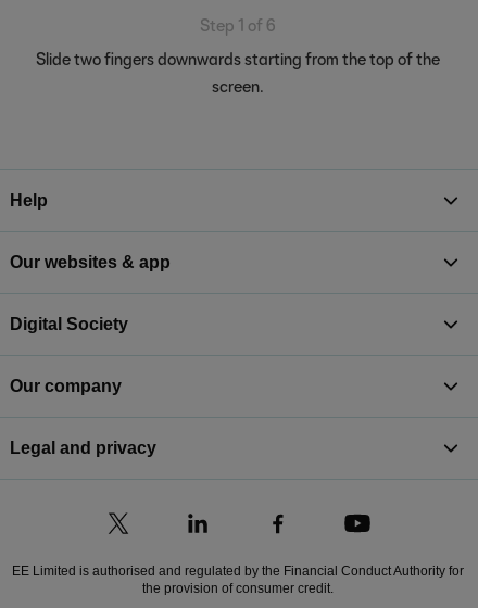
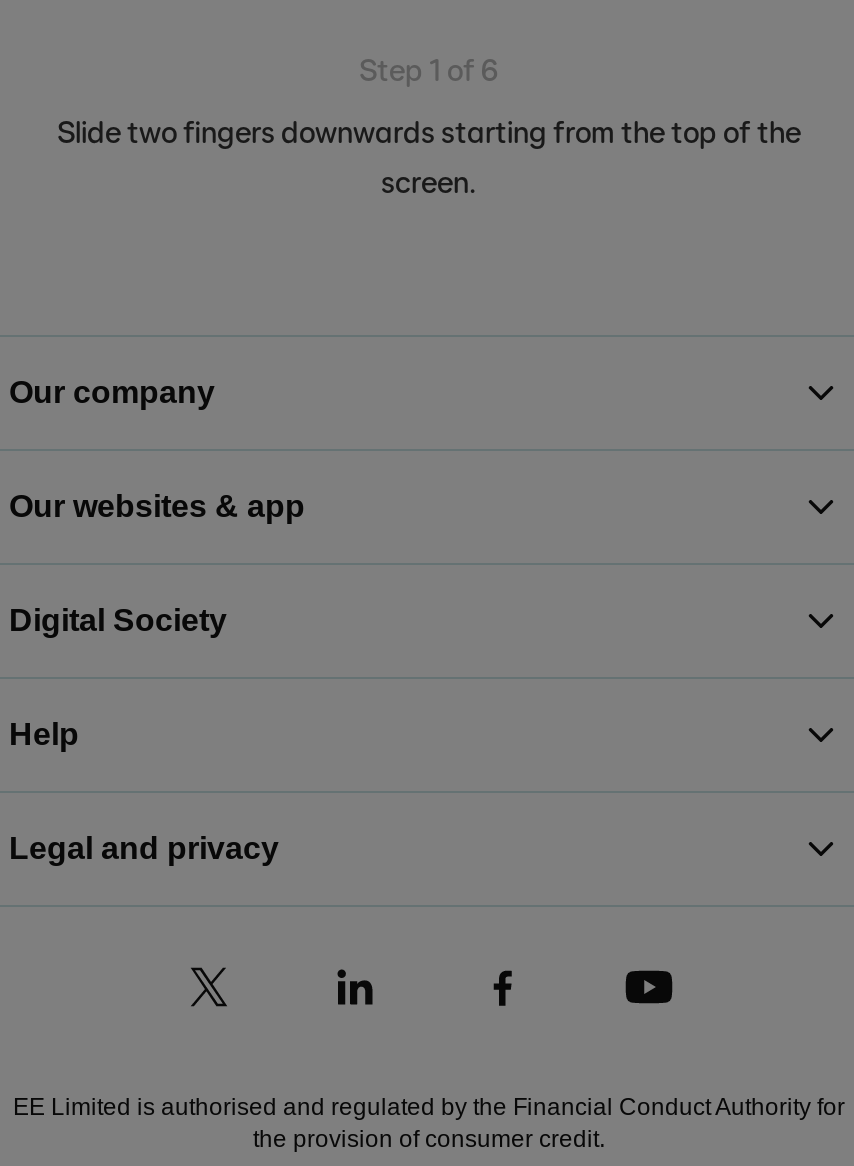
moved [10,191,48,210] -> [9,717,79,751]: Help
moved [10,377,122,395] -> [9,375,215,409]: Our company

